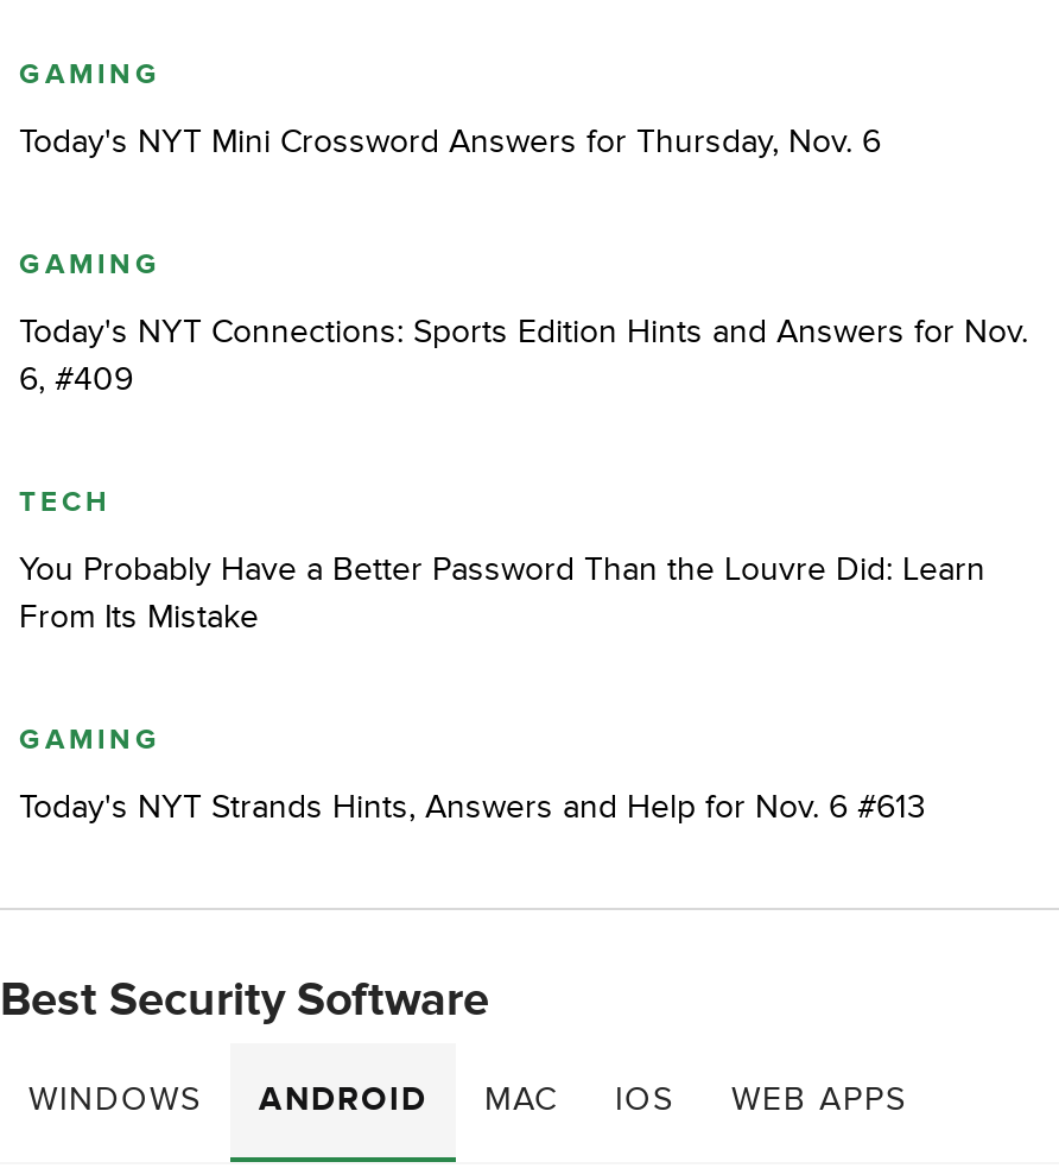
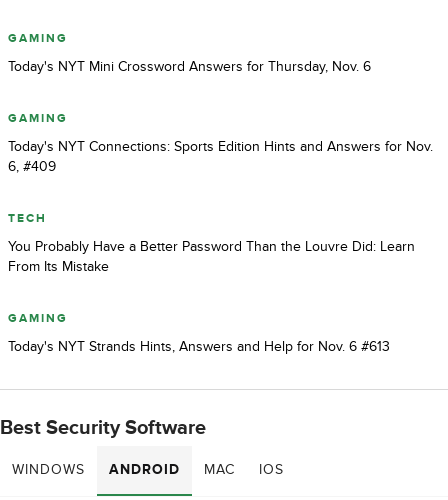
[731,1080,907,1120] WEB APPS -> none

